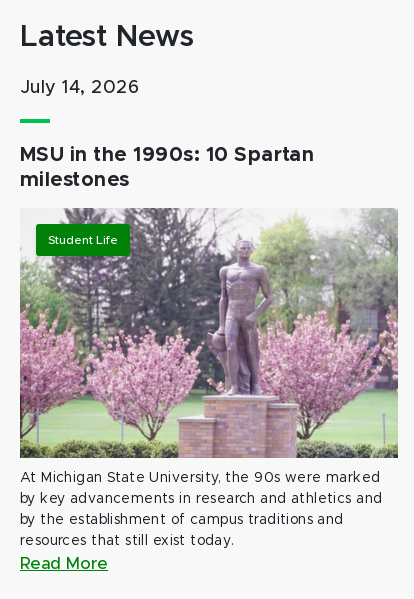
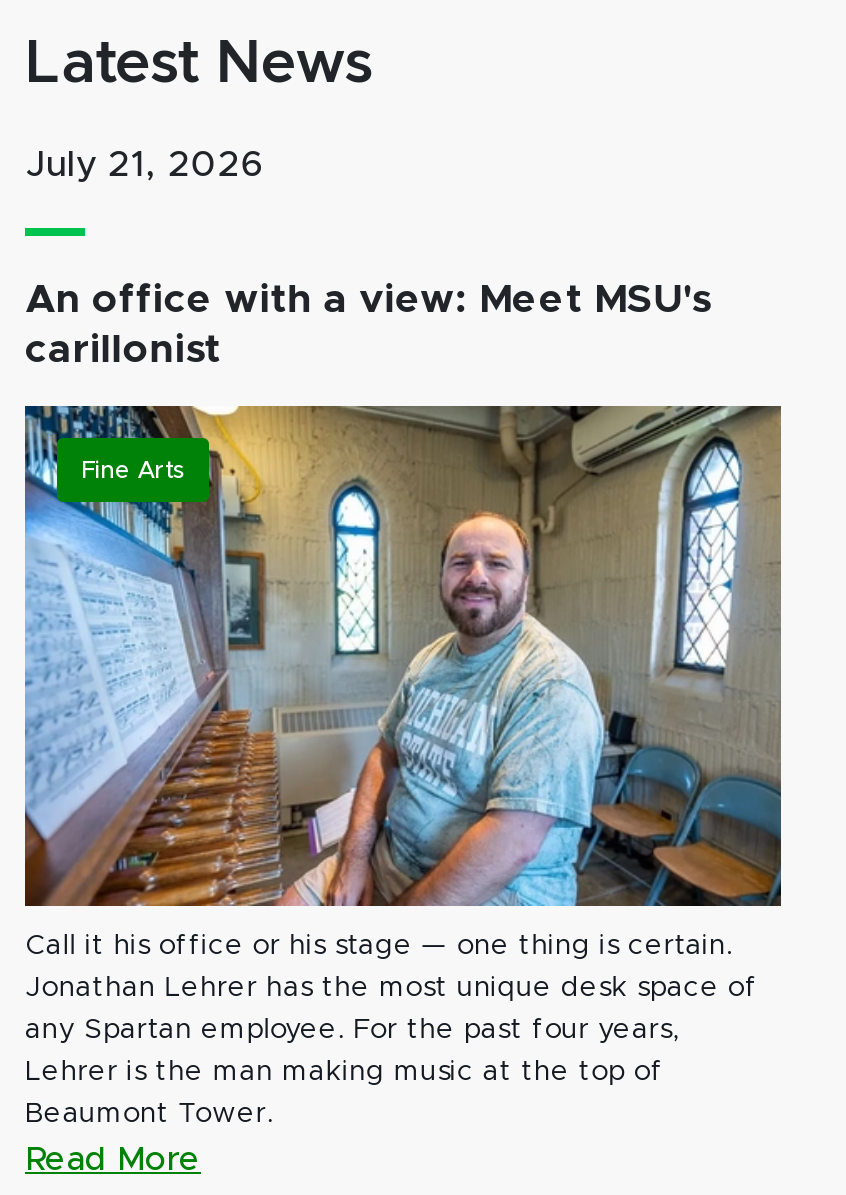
[19,78,399,458] [image] | July 14, 2026 | MSU in the 1990s: 10 Spartan | milestones | Student Life -> [23,147,783,908] [image] | July 21, 2026 | An office with a view: Meet MSU's | carillonist | Fine Arts
[20,470,382,547] At Michigan State University, the 90s were marked | by key advancements in research and athletics and | by the establishment of campus traditions and | resources that still exist today. -> [25,931,758,1127] Call it his office or his stage — one thing is certain. | Jonathan Lehrer has the most unique desk space of | any Spartan employee. For the past four years, | Lehrer is the man making music at the top of | Beaumont Tower.

